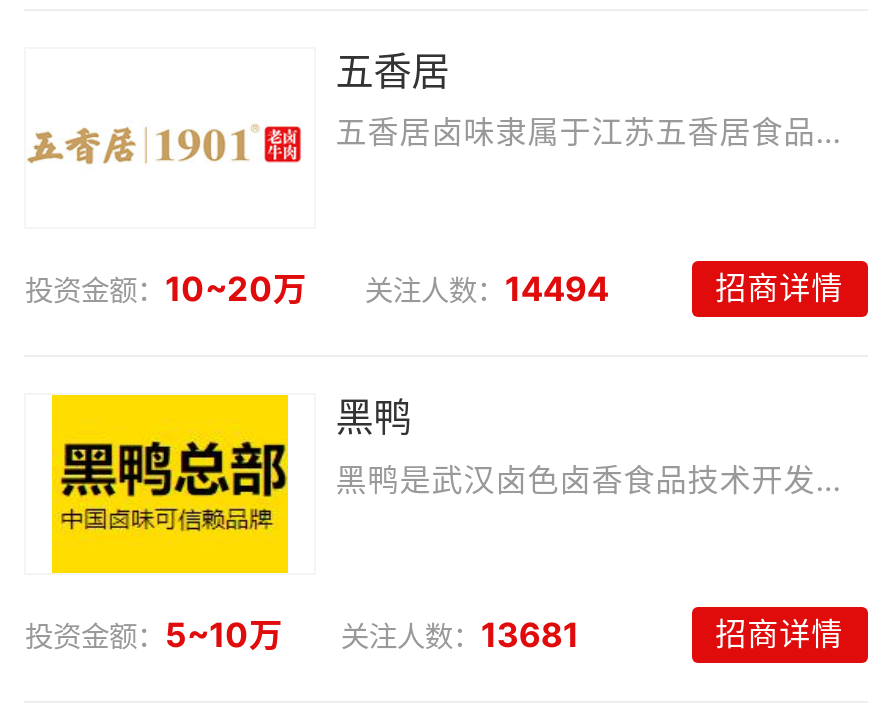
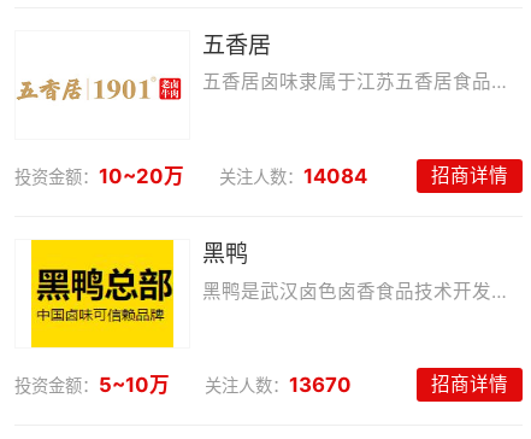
[25,269,609,309] 投资金额：10~20万 关注人数：14494 -> [15,164,368,188] 投资金额：10~20万 关注人数：14084
[25,616,579,656] 投资金额：5~10万 关注人数：13681 -> [15,373,352,397] 投资金额：5~10万 关注人数：13670

